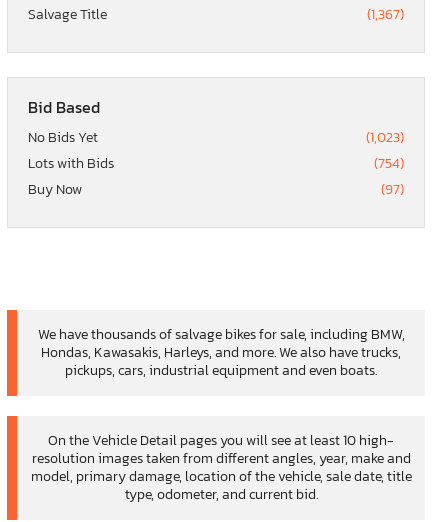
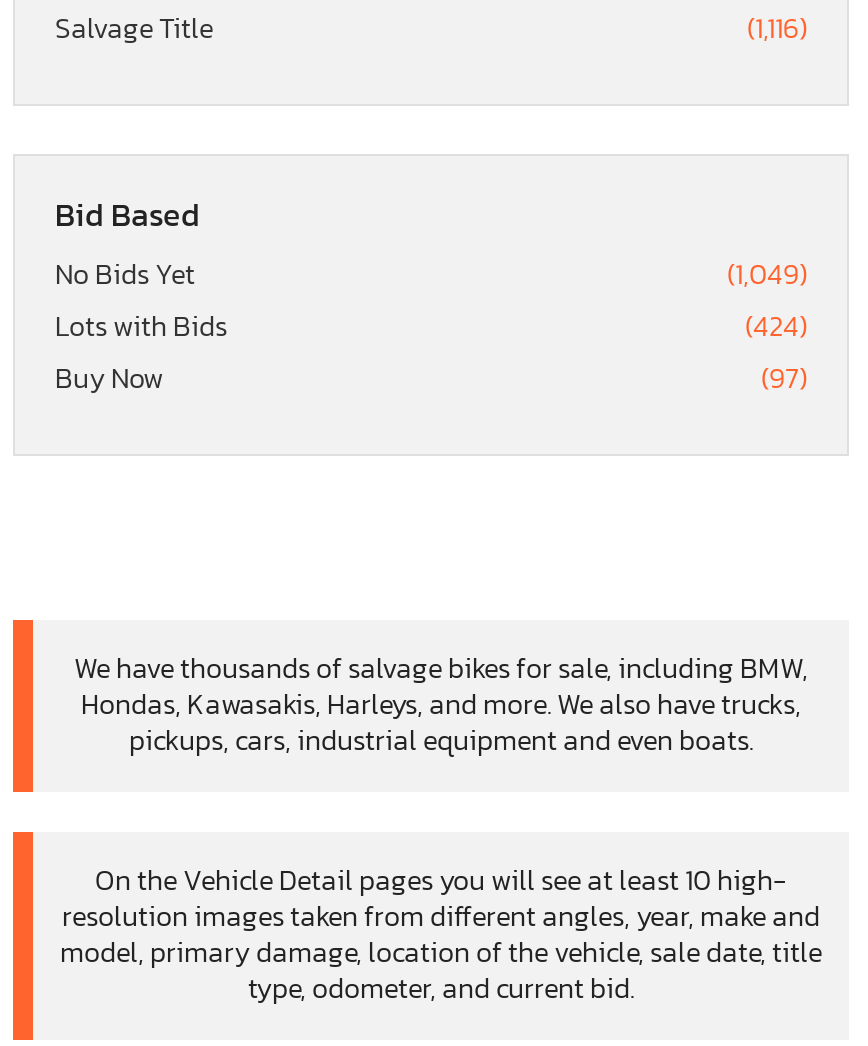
[367,3,404,24] (1,367) -> [747,7,807,49] (1,116)
[366,126,404,147] (1,023) -> [727,253,807,295] (1,049)
[374,152,404,173] (754) -> [745,305,807,347] (424)

